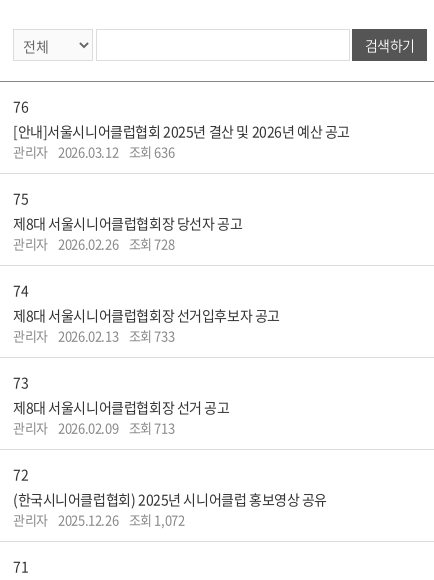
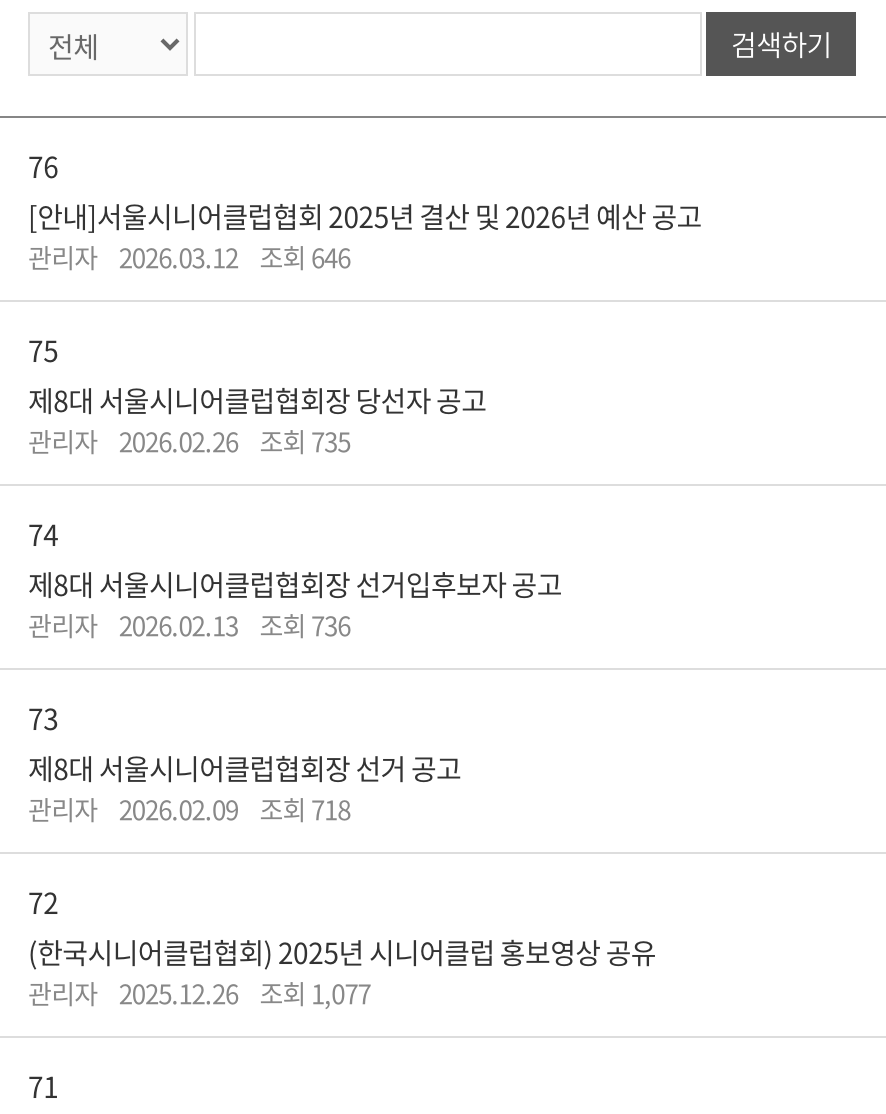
[13,142,174,161] 관리자 2026.03.12 조회 636 -> [28,238,350,276] 관리자 2026.03.12 조회 646
[13,234,174,253] 관리자 2026.02.26 조회 728 -> [28,422,350,460] 관리자 2026.02.26 조회 735
[13,326,174,345] 관리자 2026.02.13 조회 733 -> [28,606,350,644] 관리자 2026.02.13 조회 736
[13,418,174,437] 관리자 2026.02.09 조회 713 -> [28,790,350,828] 관리자 2026.02.09 조회 718
[13,510,184,529] 관리자 2025.12.26 조회 1,072 -> [28,974,371,1012] 관리자 2025.12.26 조회 1,077

